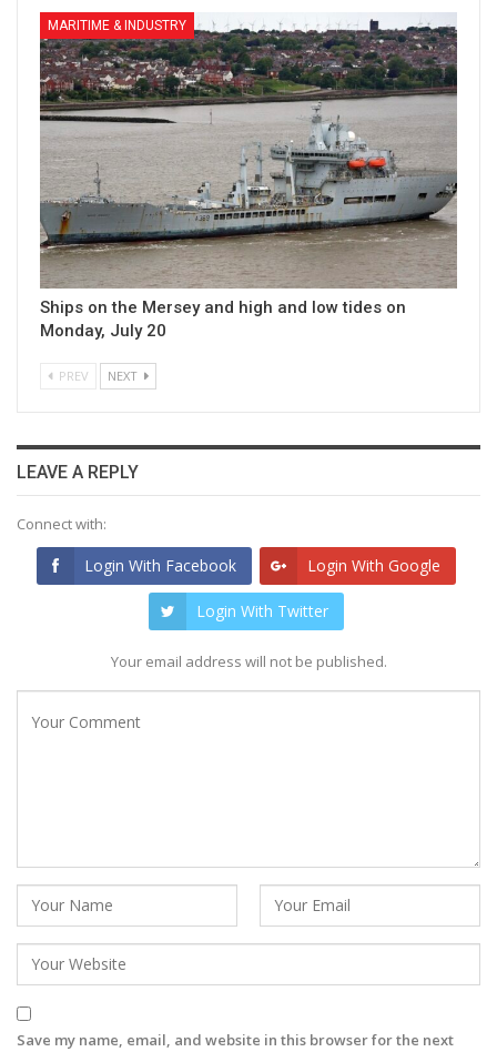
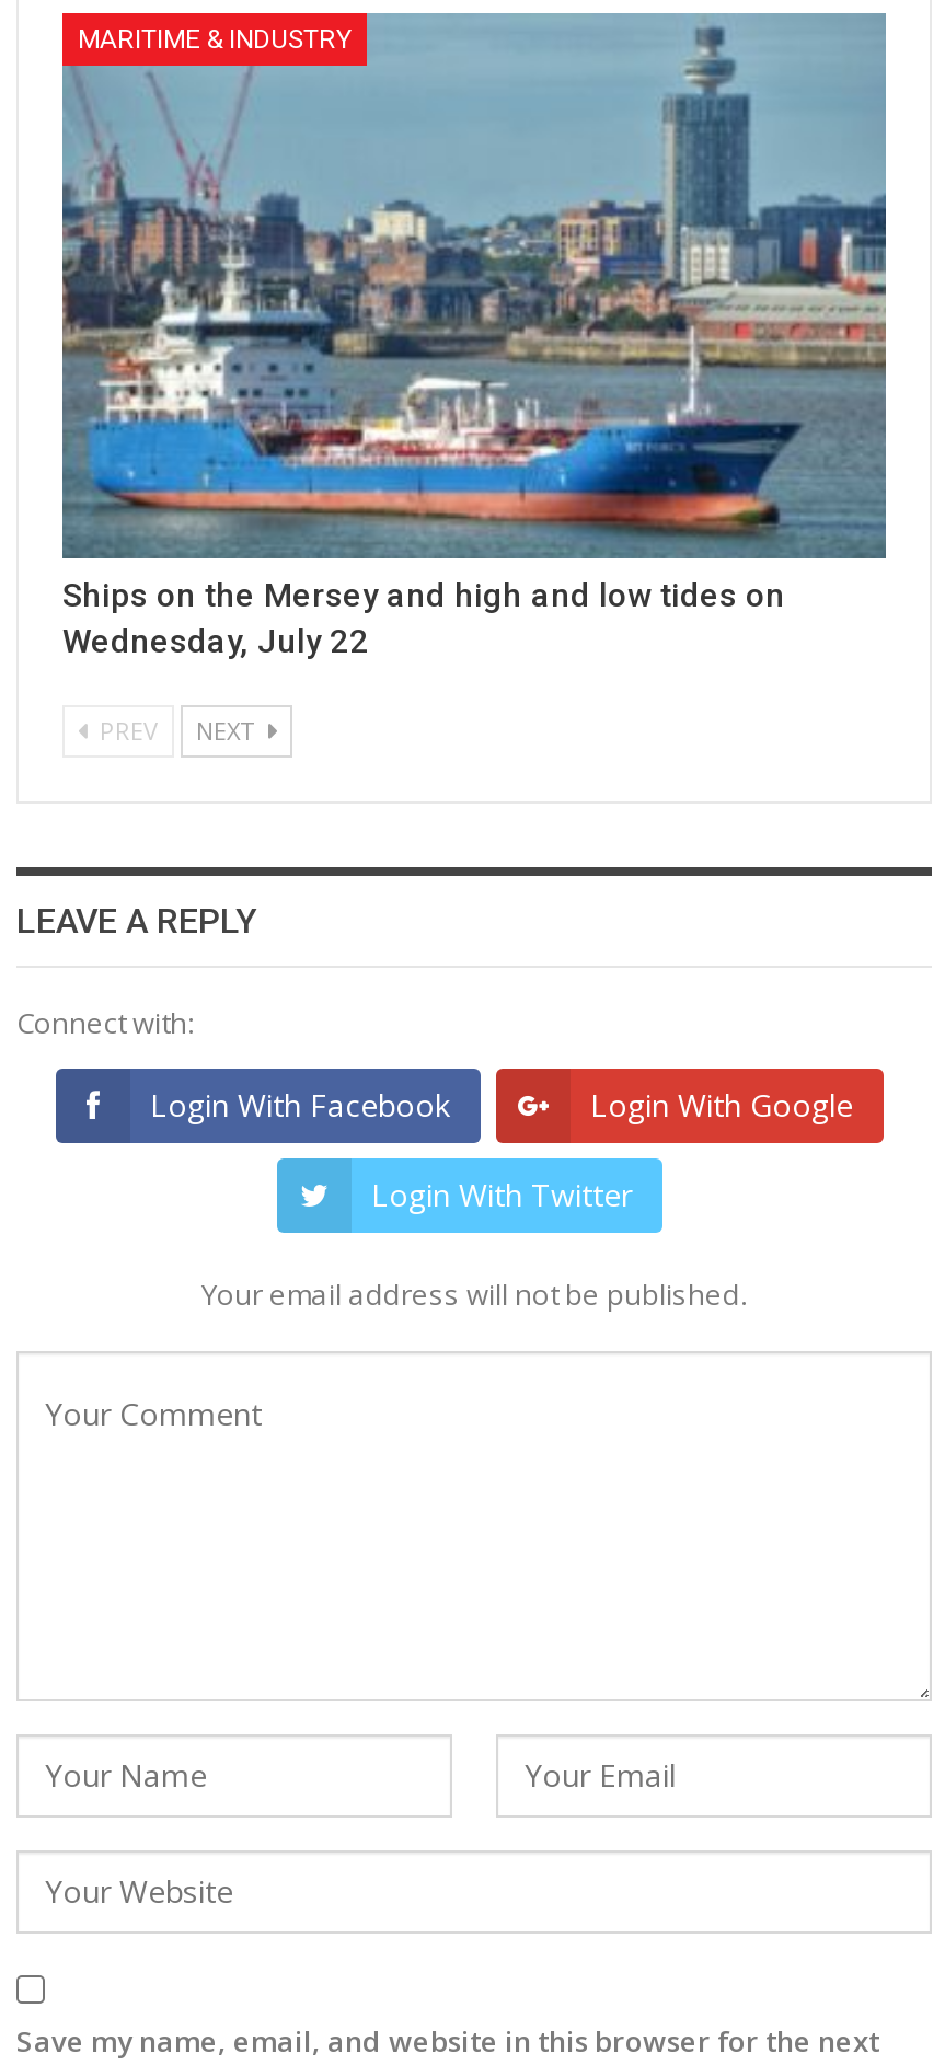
[39,12,458,340] [image] | Monday, July 20 -> [60,11,888,660] [image] | Wednesday, July 22

